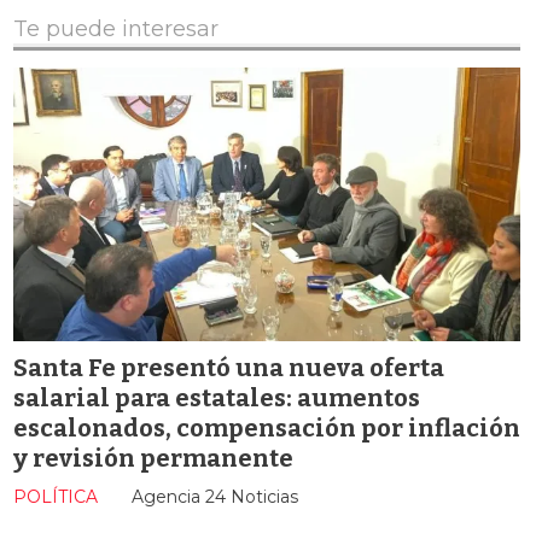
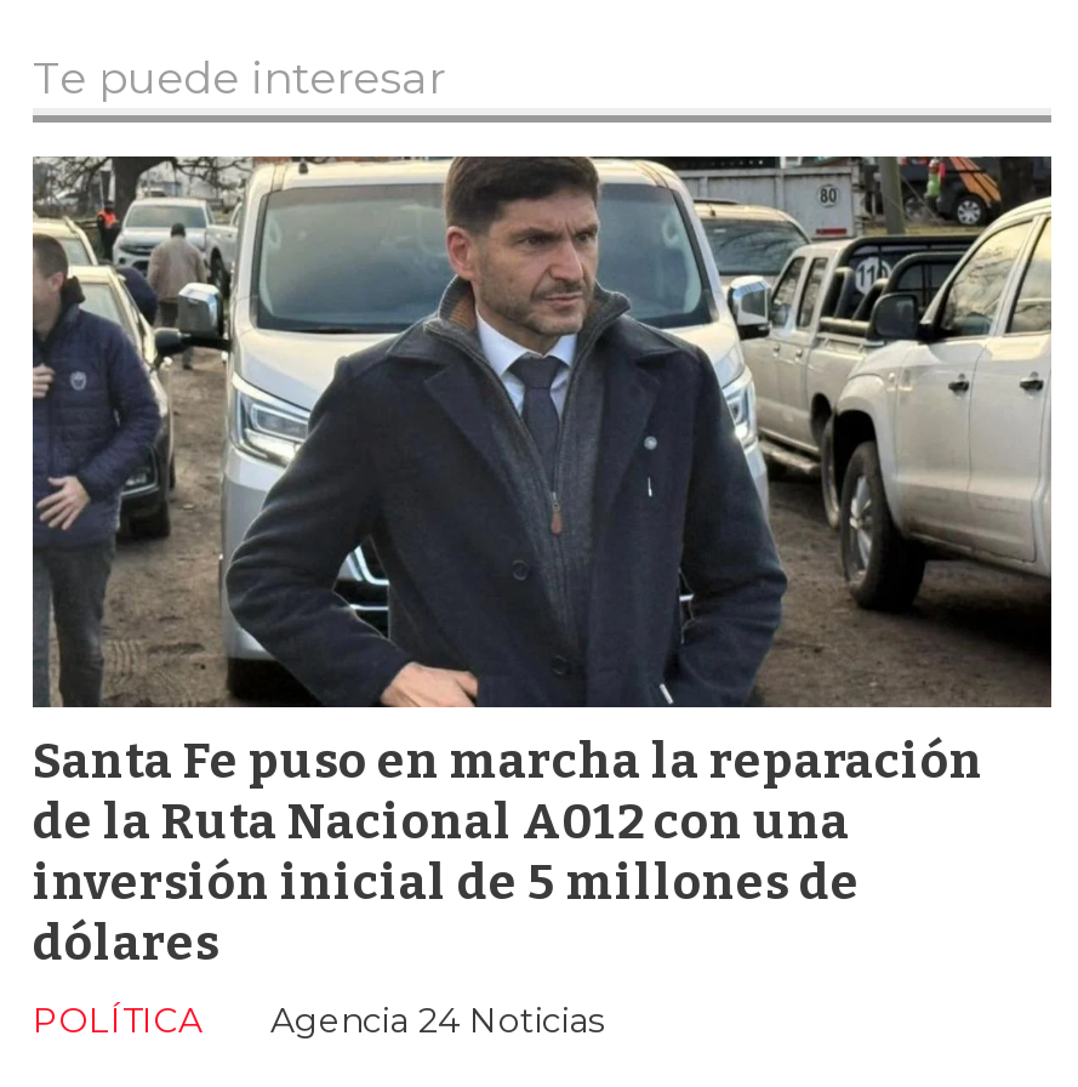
[13,66,522,472] [image] | Santa Fe presentó una nueva oferta | salarial para estatales: aumentos | escalonados, compensación por inflación | y revisión permanente -> [30,154,1054,971] [image] | Santa Fe puso en marcha la reparación | de la Ruta Nacional A012 con una | inversión inicial de 5 millones de | dólares

